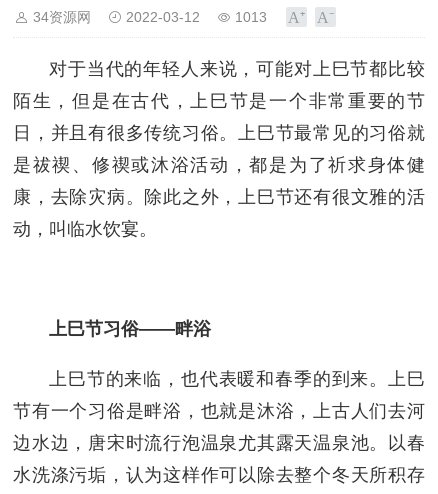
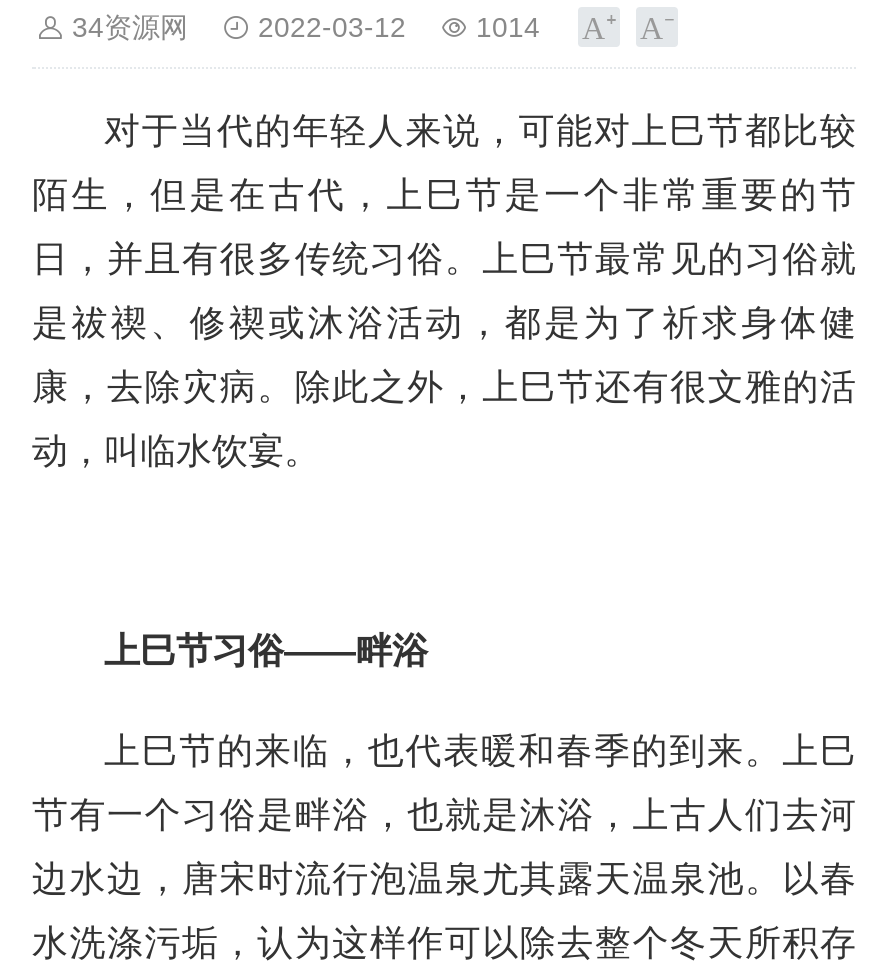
[235,9,267,25] 1013 -> [476,11,540,43] 1014

